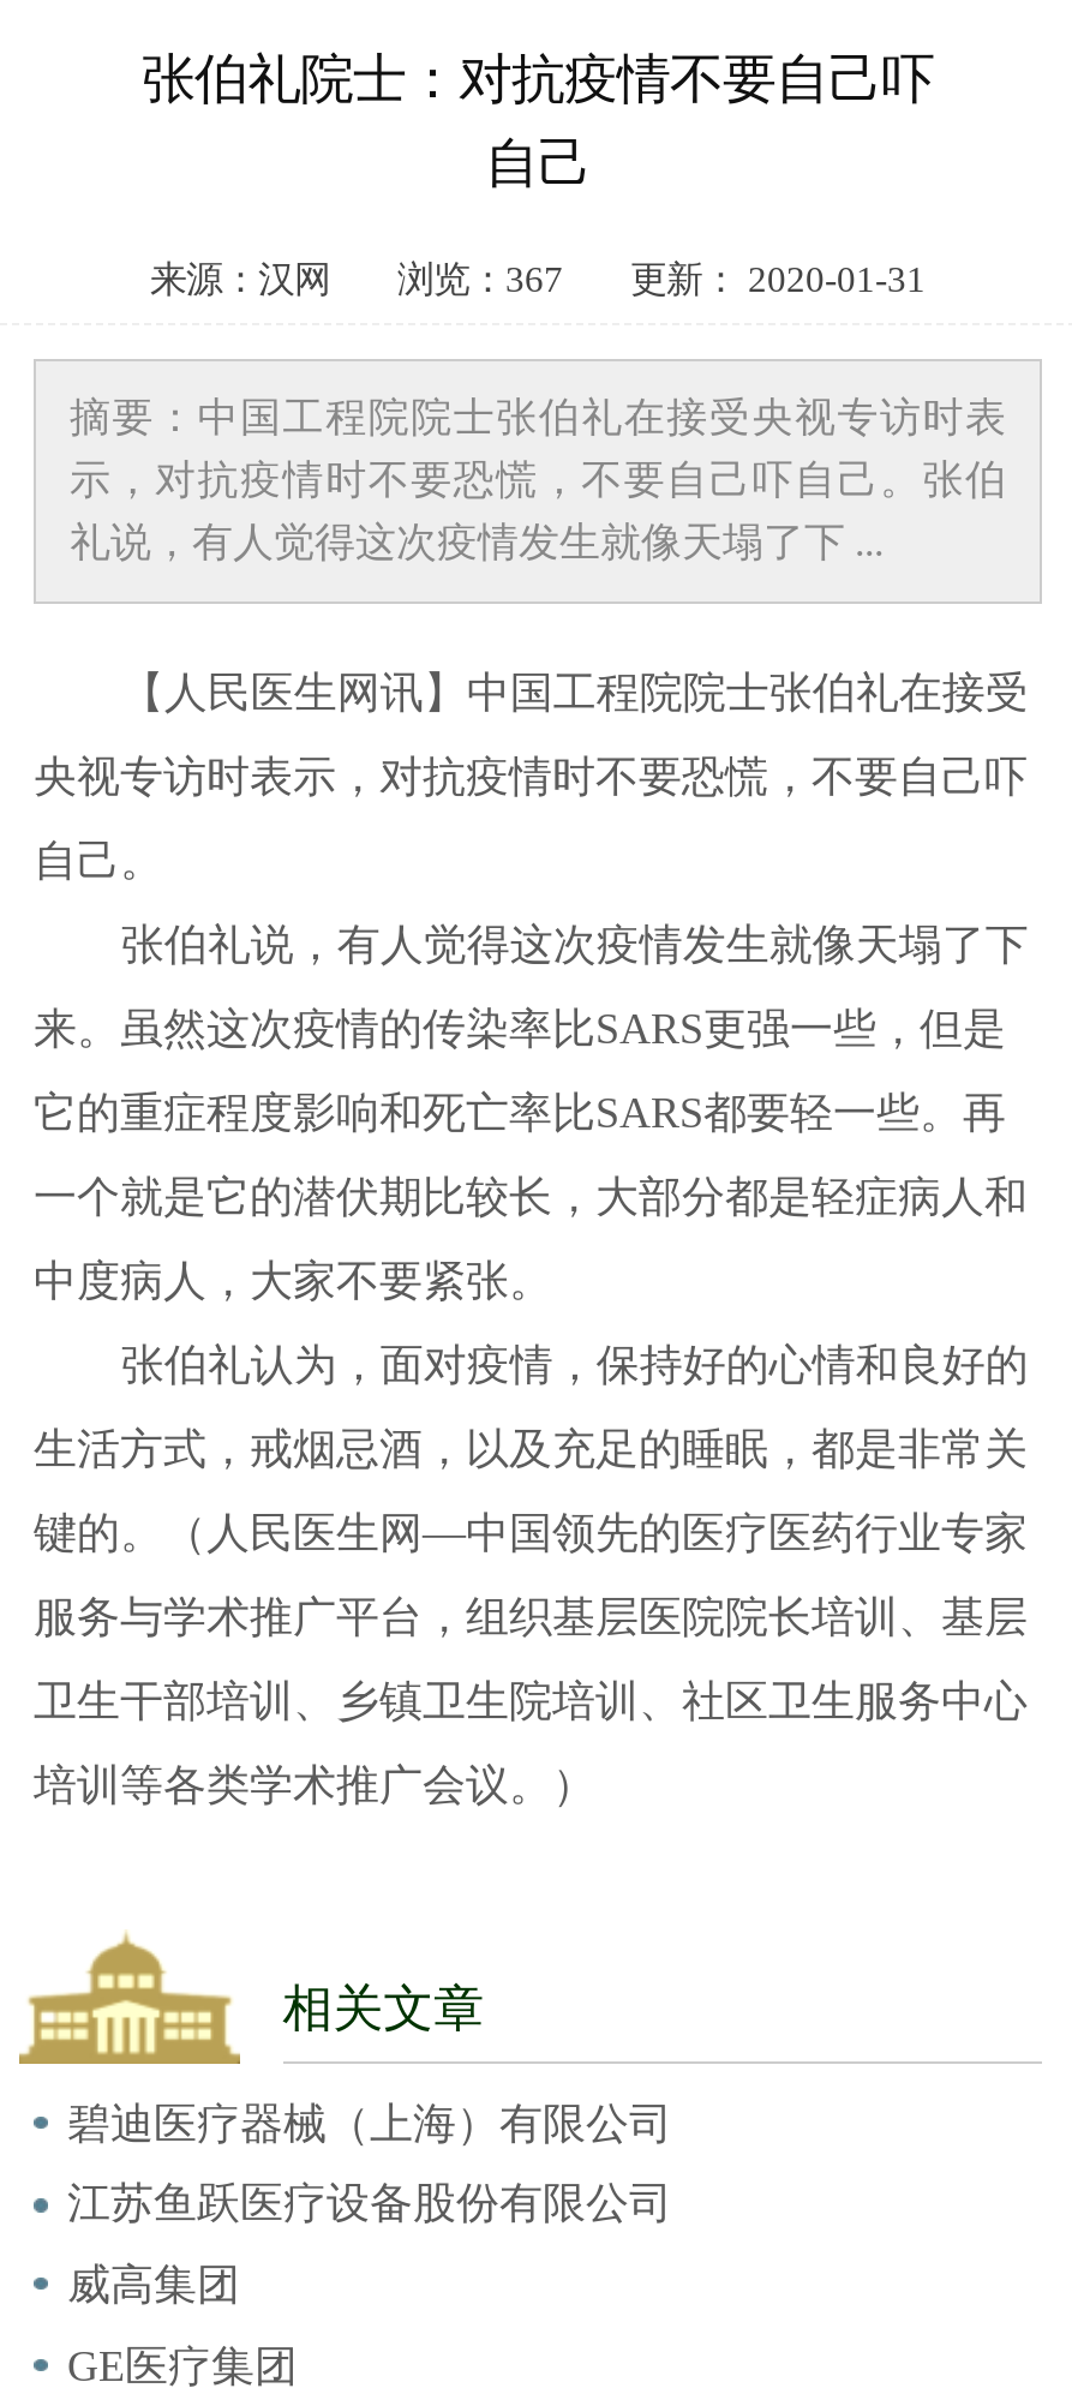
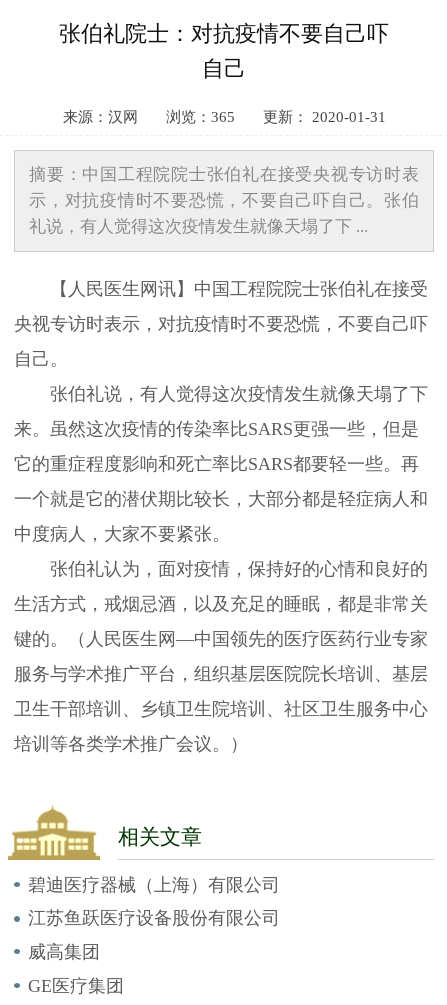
[150,259,926,300] 来源：汉网 浏览：367 更新： 2020-01-31 -> [62,108,385,125] 来源：汉网 浏览：365 更新： 2020-01-31

